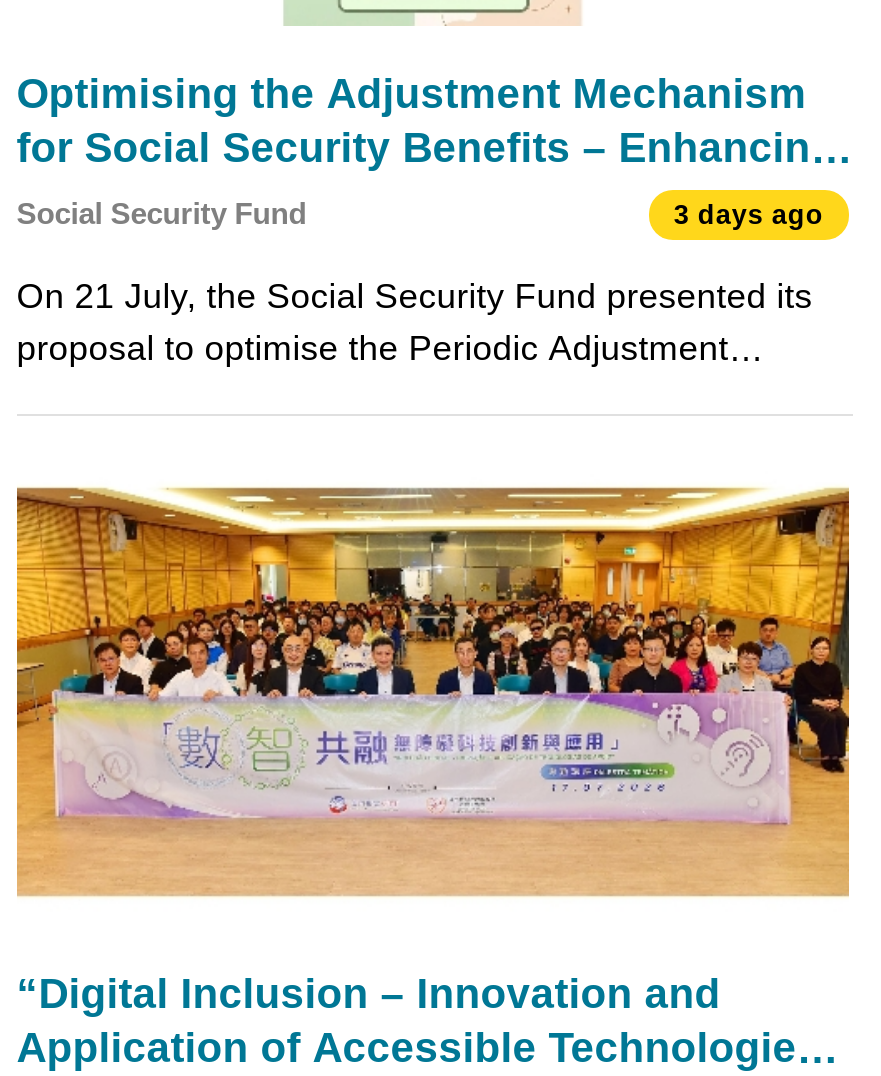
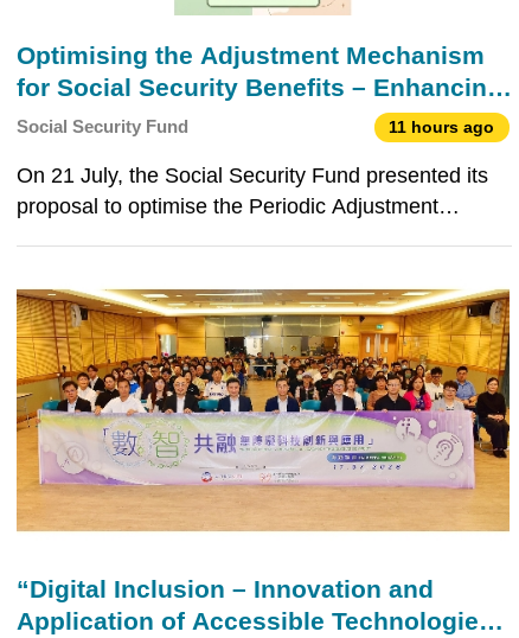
[674,200,824,230] 3 days ago -> [389,119,495,137] 11 hours ago

